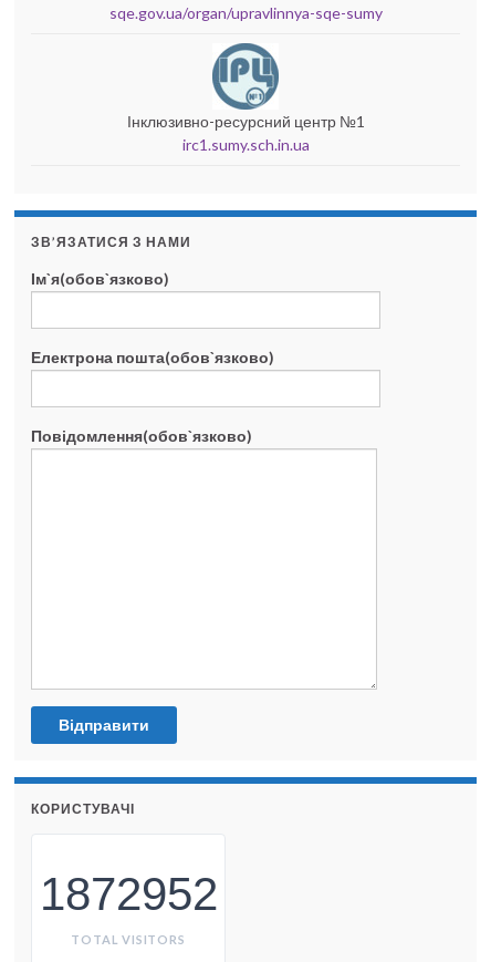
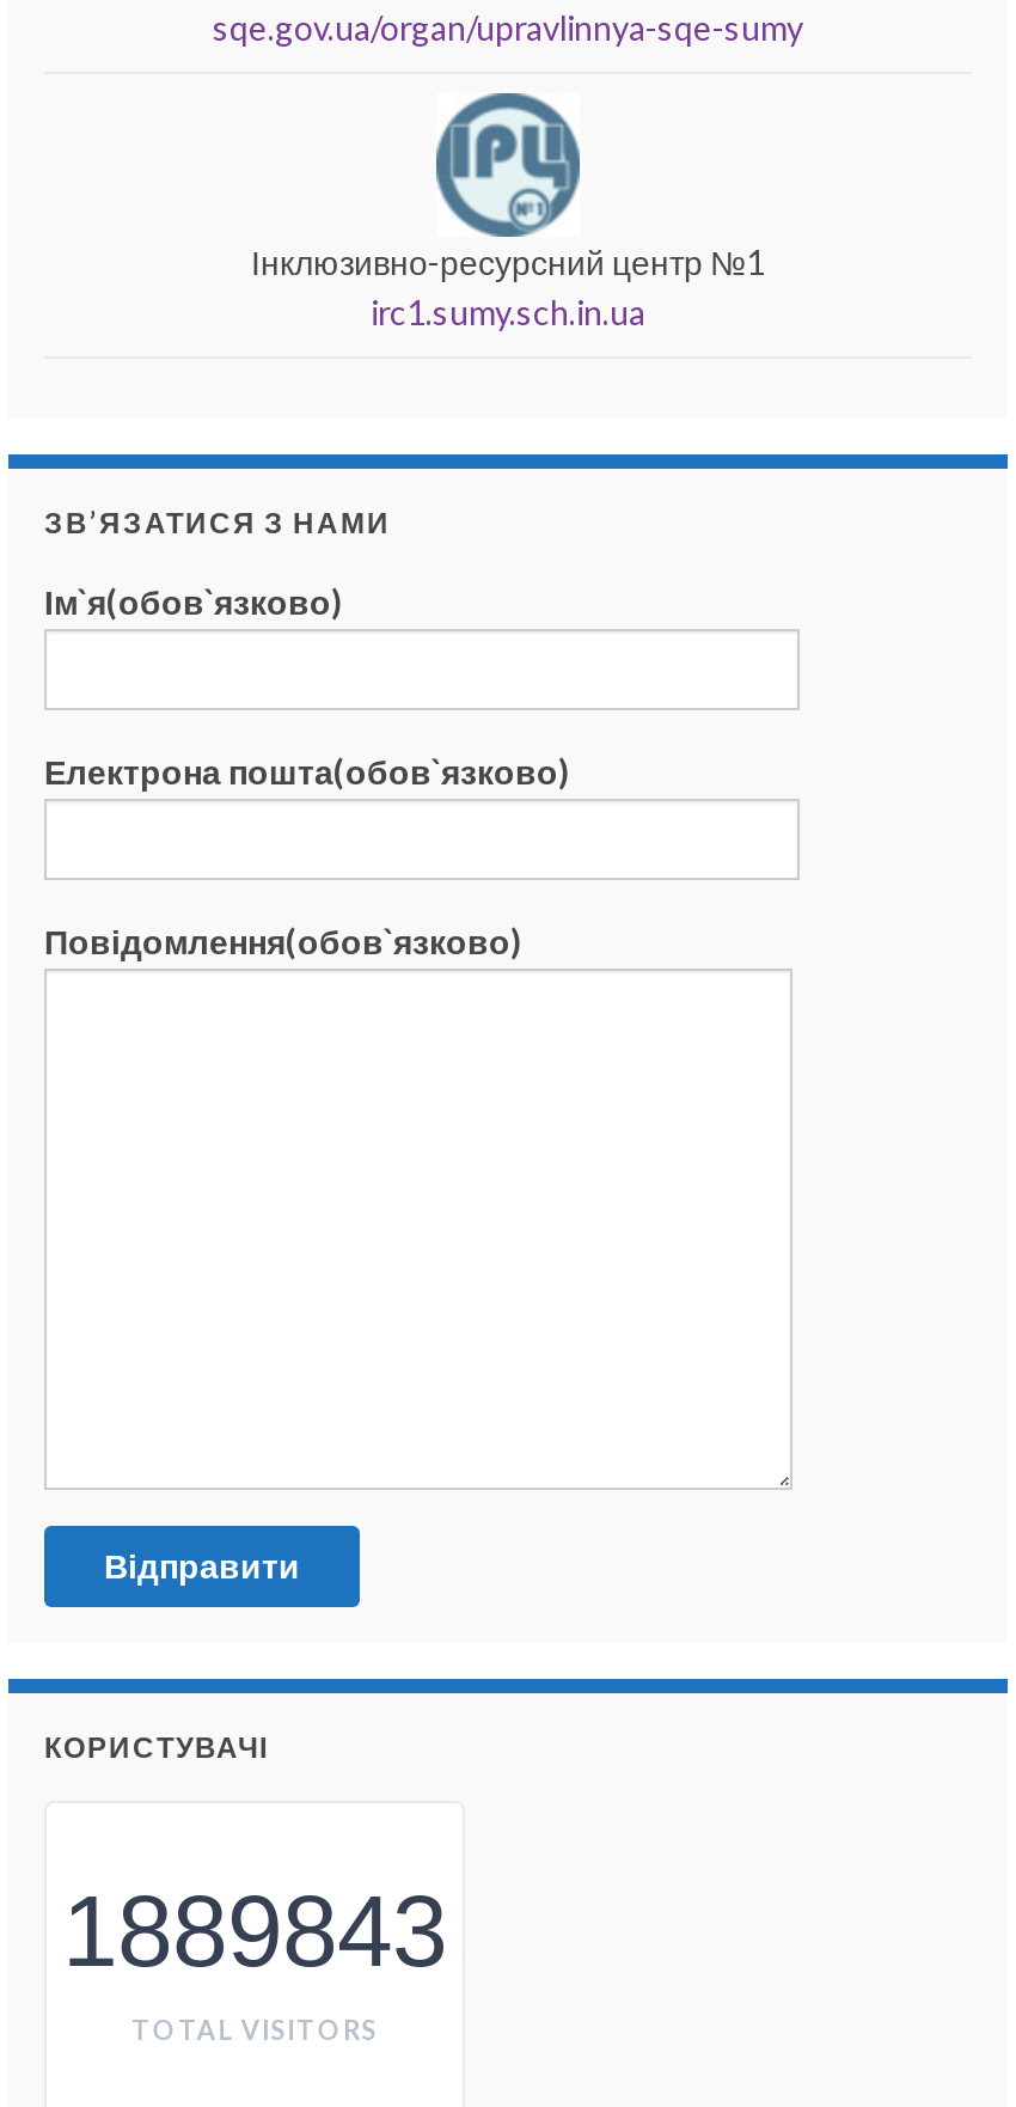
[39,867,217,919] 1872952 -> [62,1874,447,1986] 1889843

